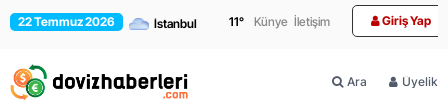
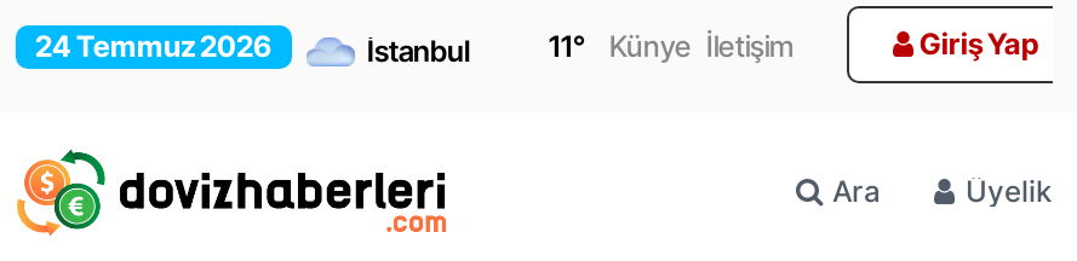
[18,14,115,29] 22 Temmuz 2026 -> [35,28,273,64] 24 Temmuz 2026

